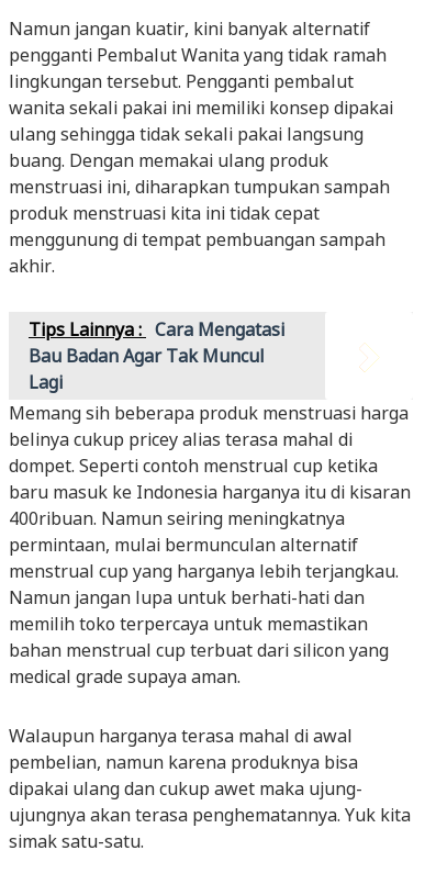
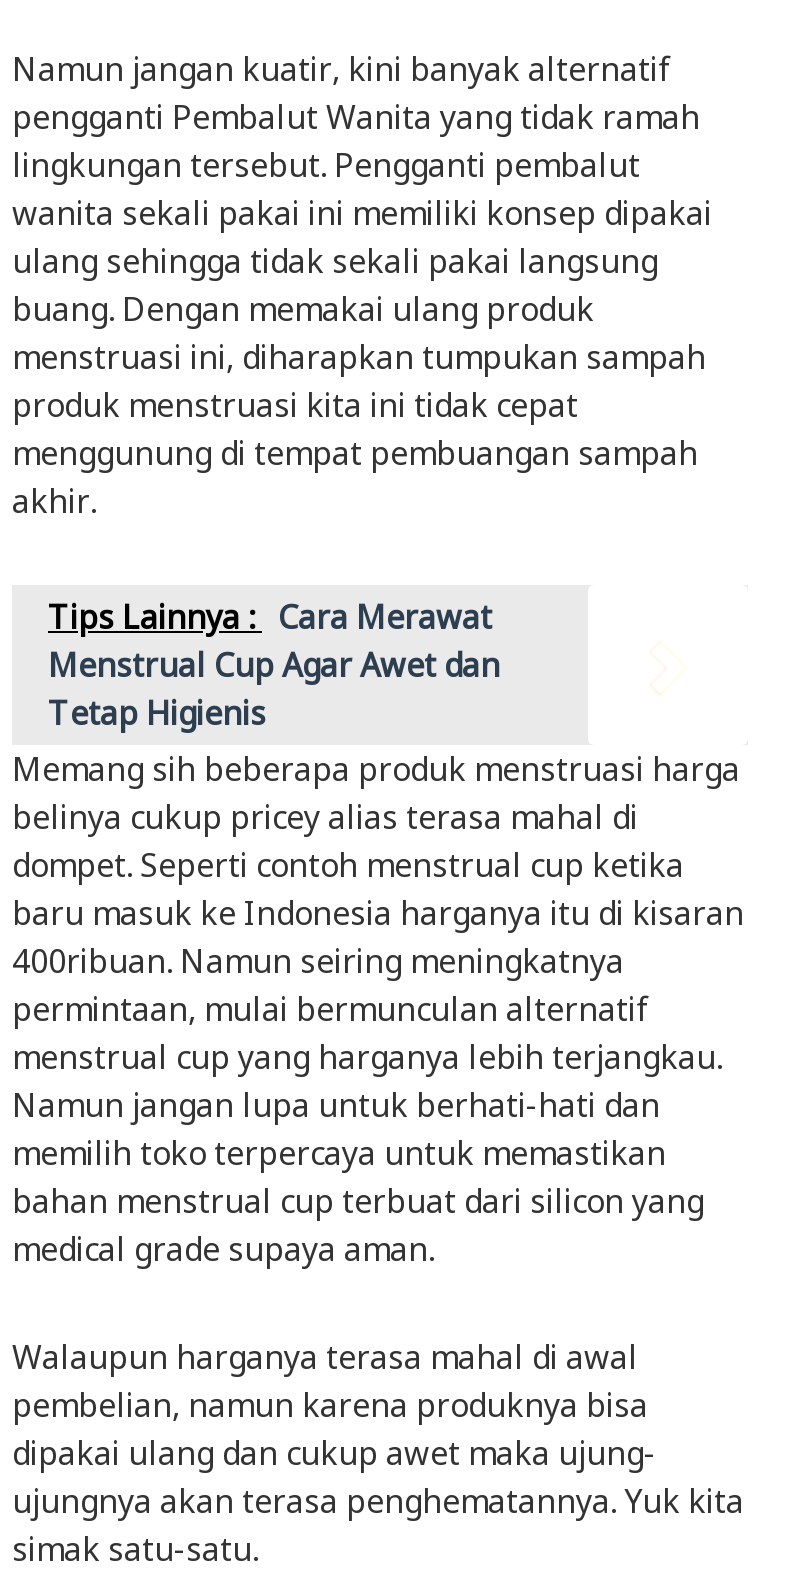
[29,317,284,394] Tips Lainnya : Cara Mengatasi | Bau Badan Agar Tak Muncul | Lagi -> [48,595,500,735] Tips Lainnya : Cara Merawat | Menstrual Cup Agar Awet dan | Tetap Higienis

